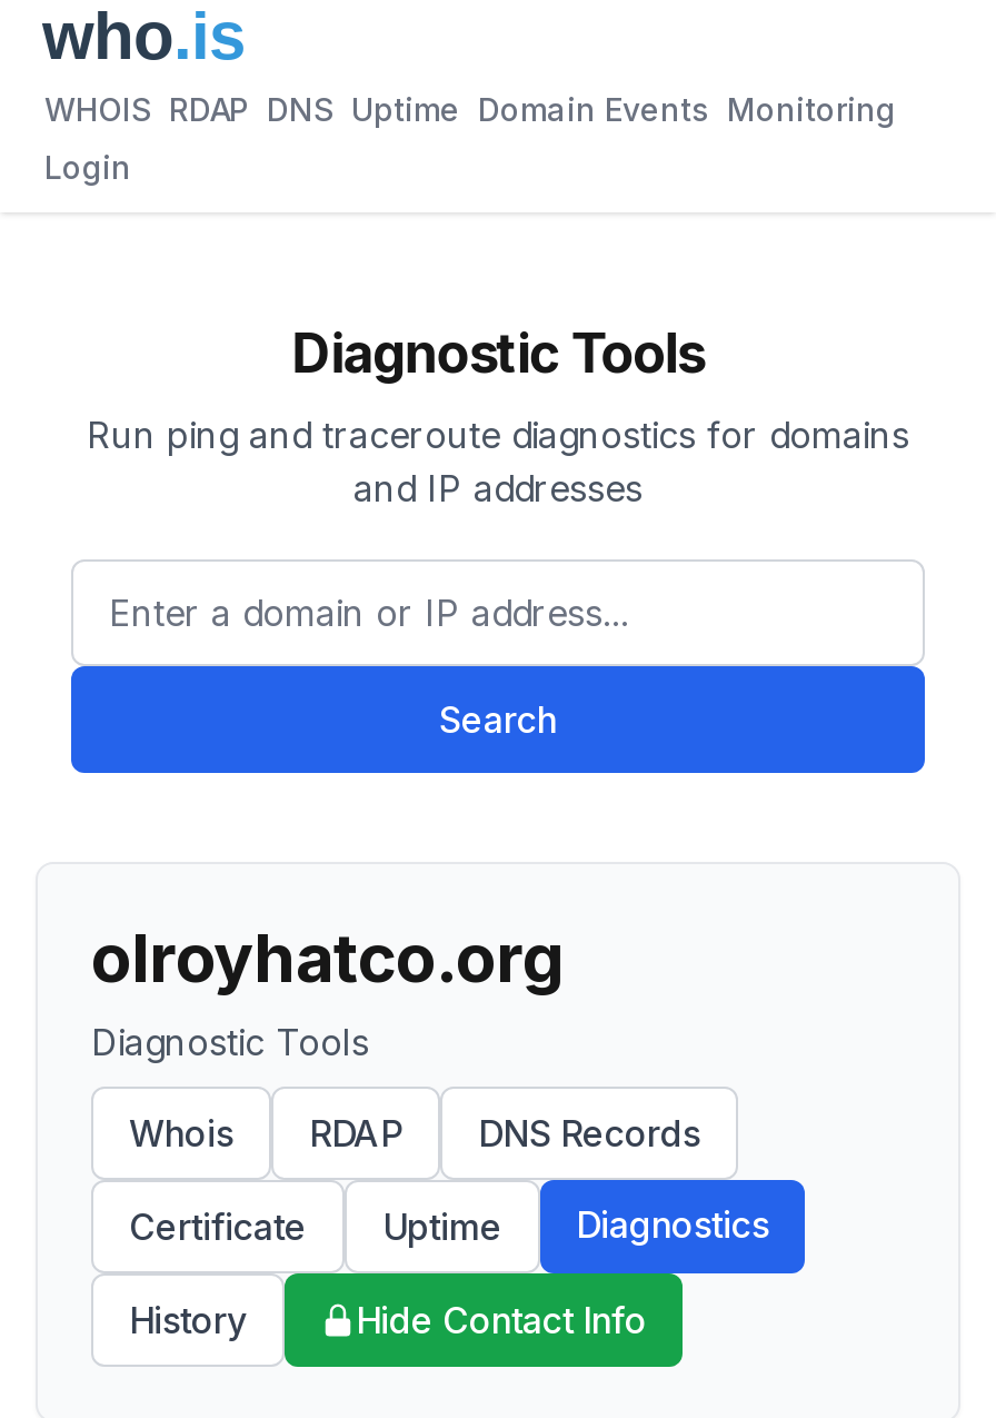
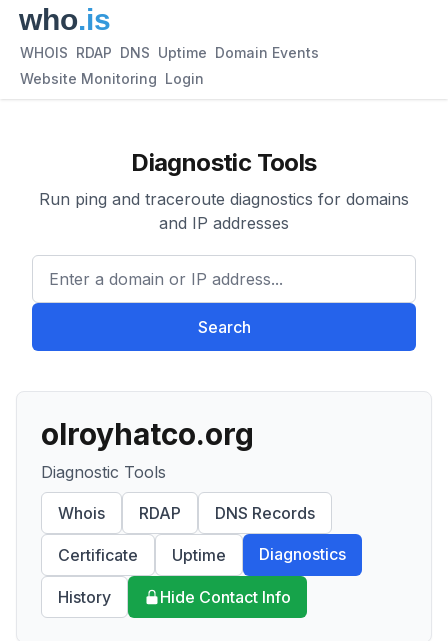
[44,90,896,128] WHOIS RDAP DNS Uptime Domain Events Monitoring -> [20,44,319,61] WHOIS RDAP DNS Uptime Domain Events
[44,148,131,186] Login -> [20,70,204,87] Website Monitoring Login

